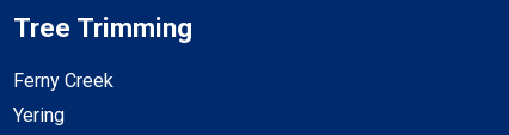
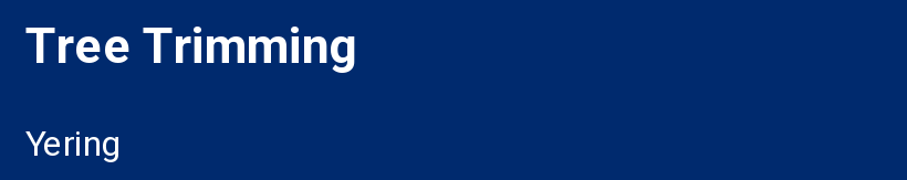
[13,70,114,92] Ferny Creek -> none

